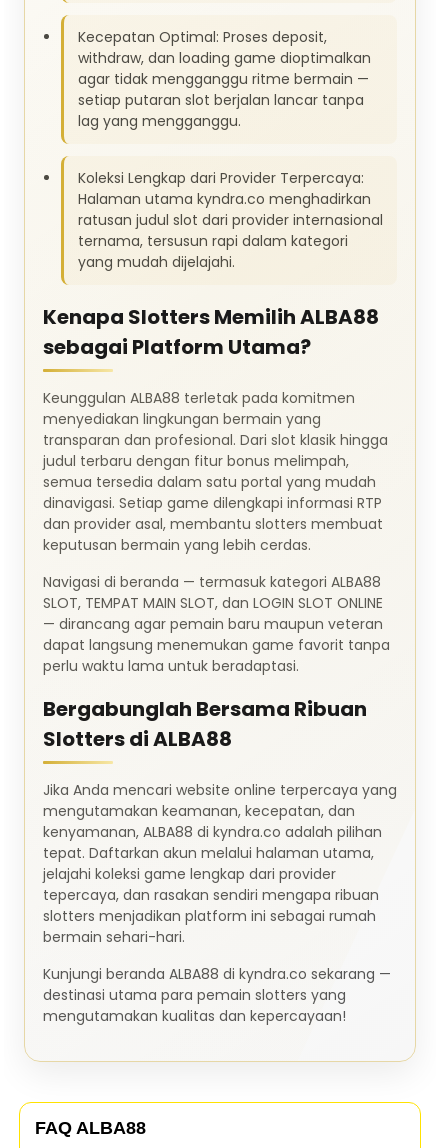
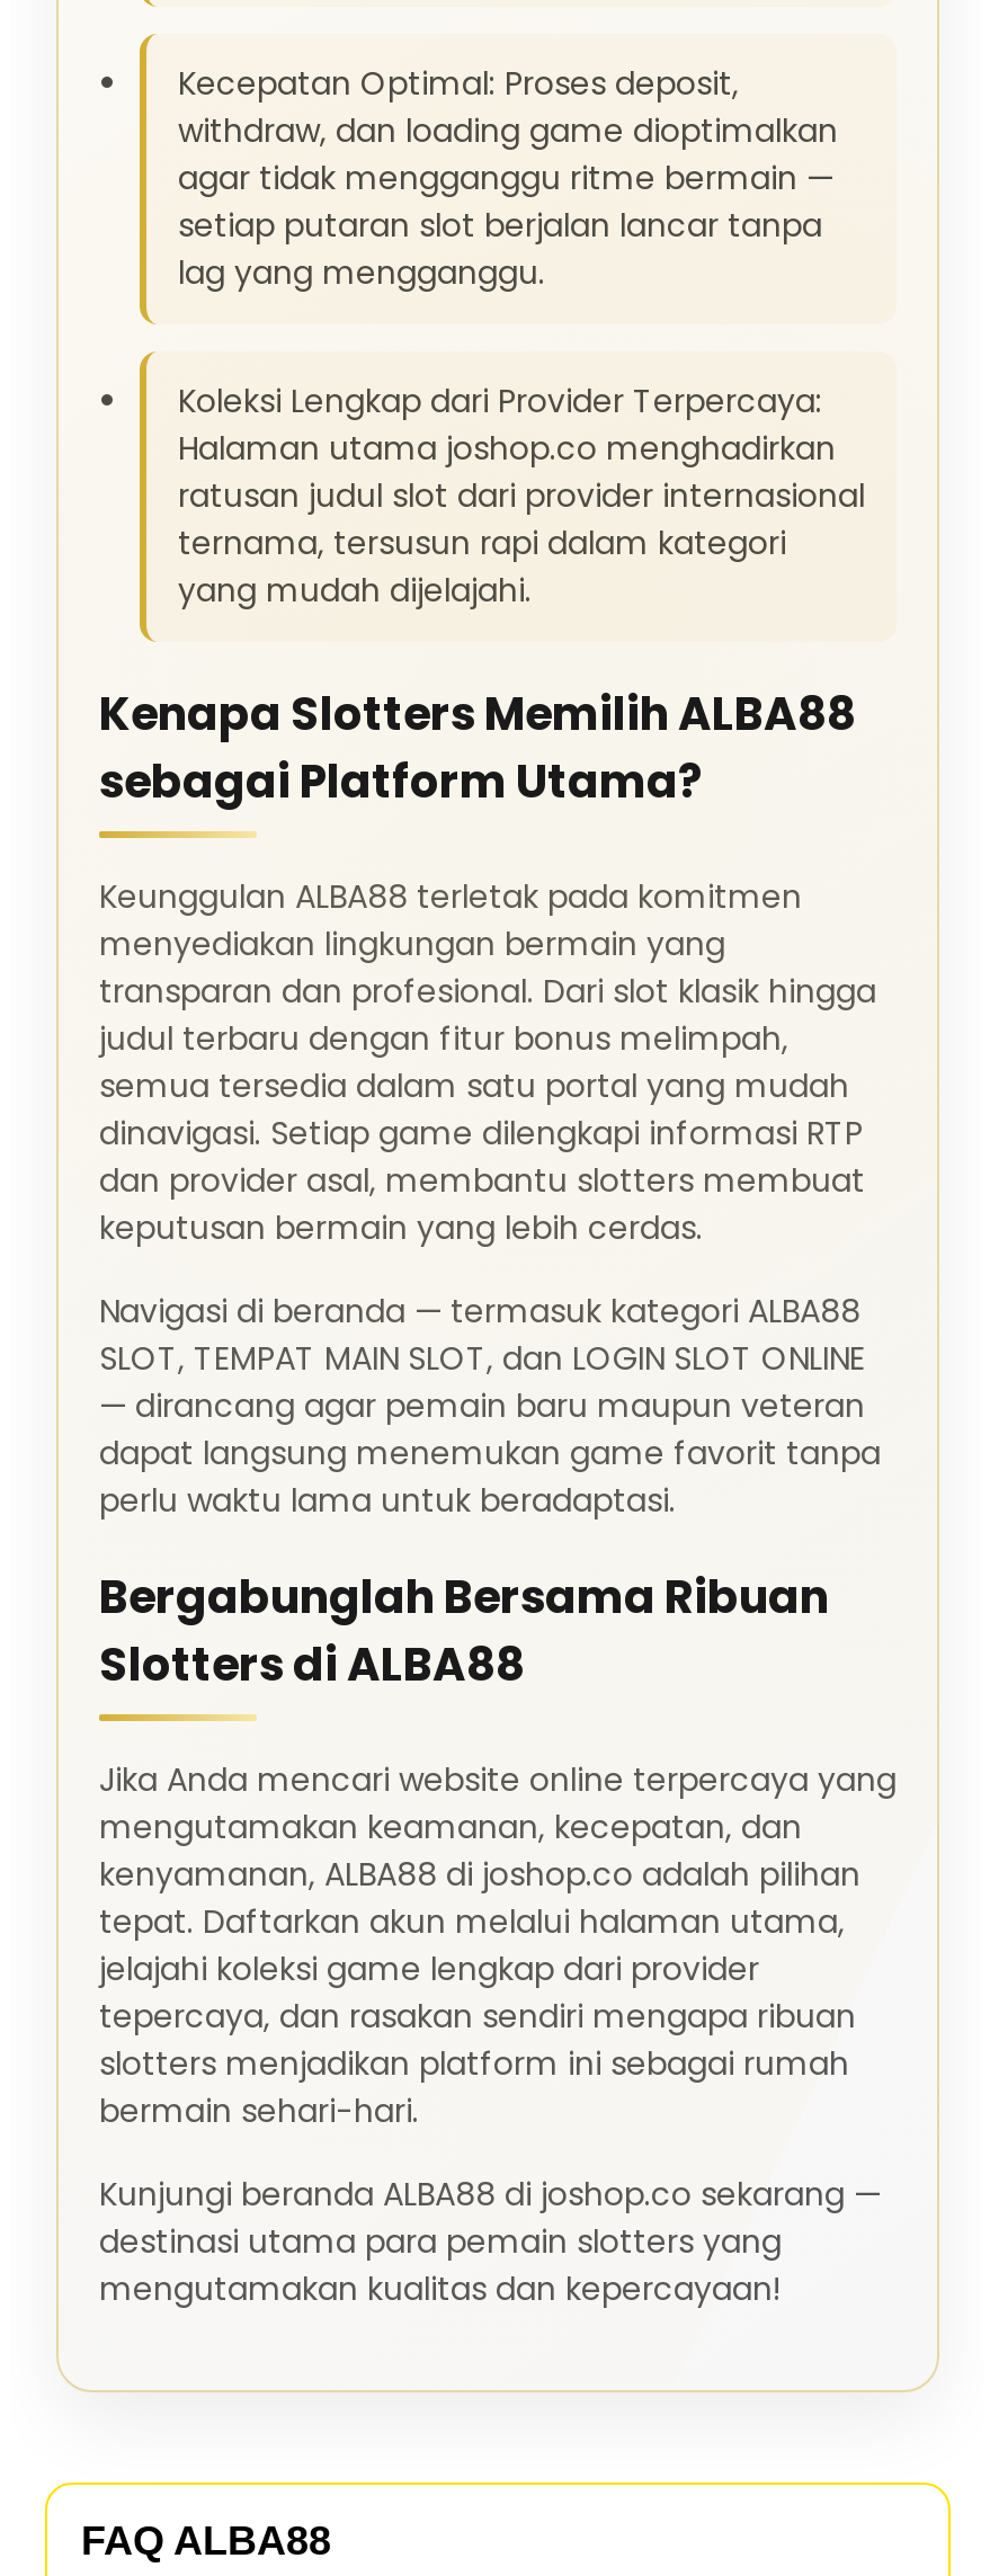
[78,189,371,209] Halaman utama kyndra.co menghadirkan -> [178,427,836,472] Halaman utama joshop.co menghadirkan
[43,822,382,842] kenyamanan, ALBA88 di kyndra.co adalah pilihan -> [99,1851,860,1896] kenyamanan, ALBA88 di joshop.co adalah pilihan
[43,964,391,984] Kunjungi beranda ALBA88 di kyndra.co sekarang — -> [99,2171,881,2216] Kunjungi beranda ALBA88 di joshop.co sekarang —

